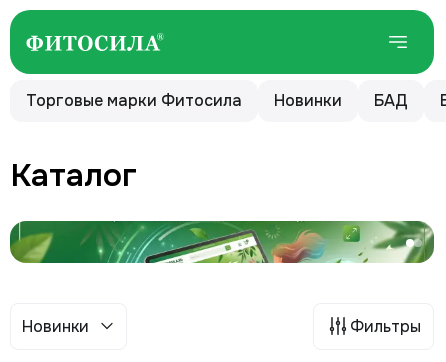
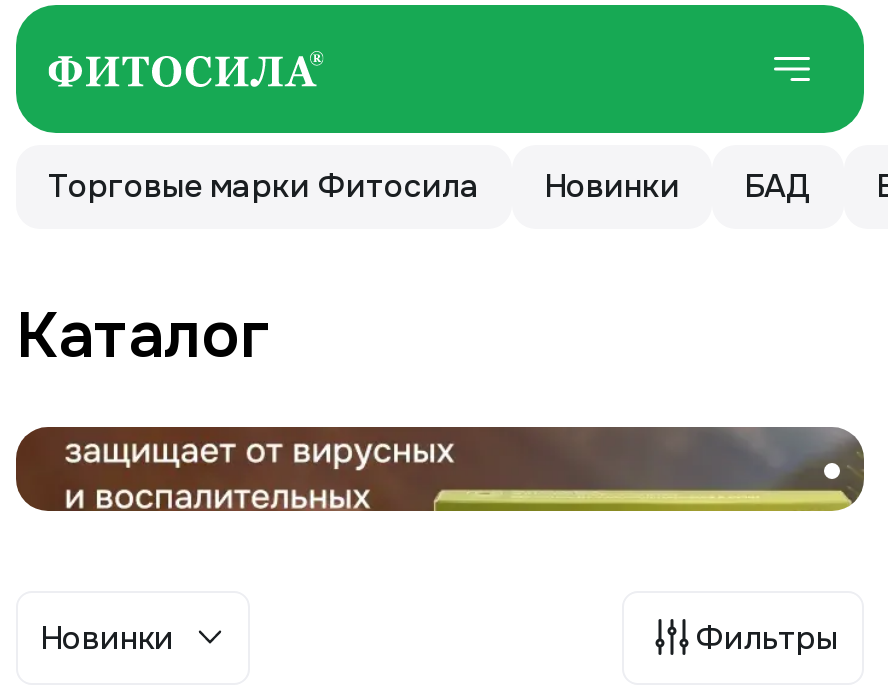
[10,221,433,264] [image] -> [16,427,862,513] [image]

